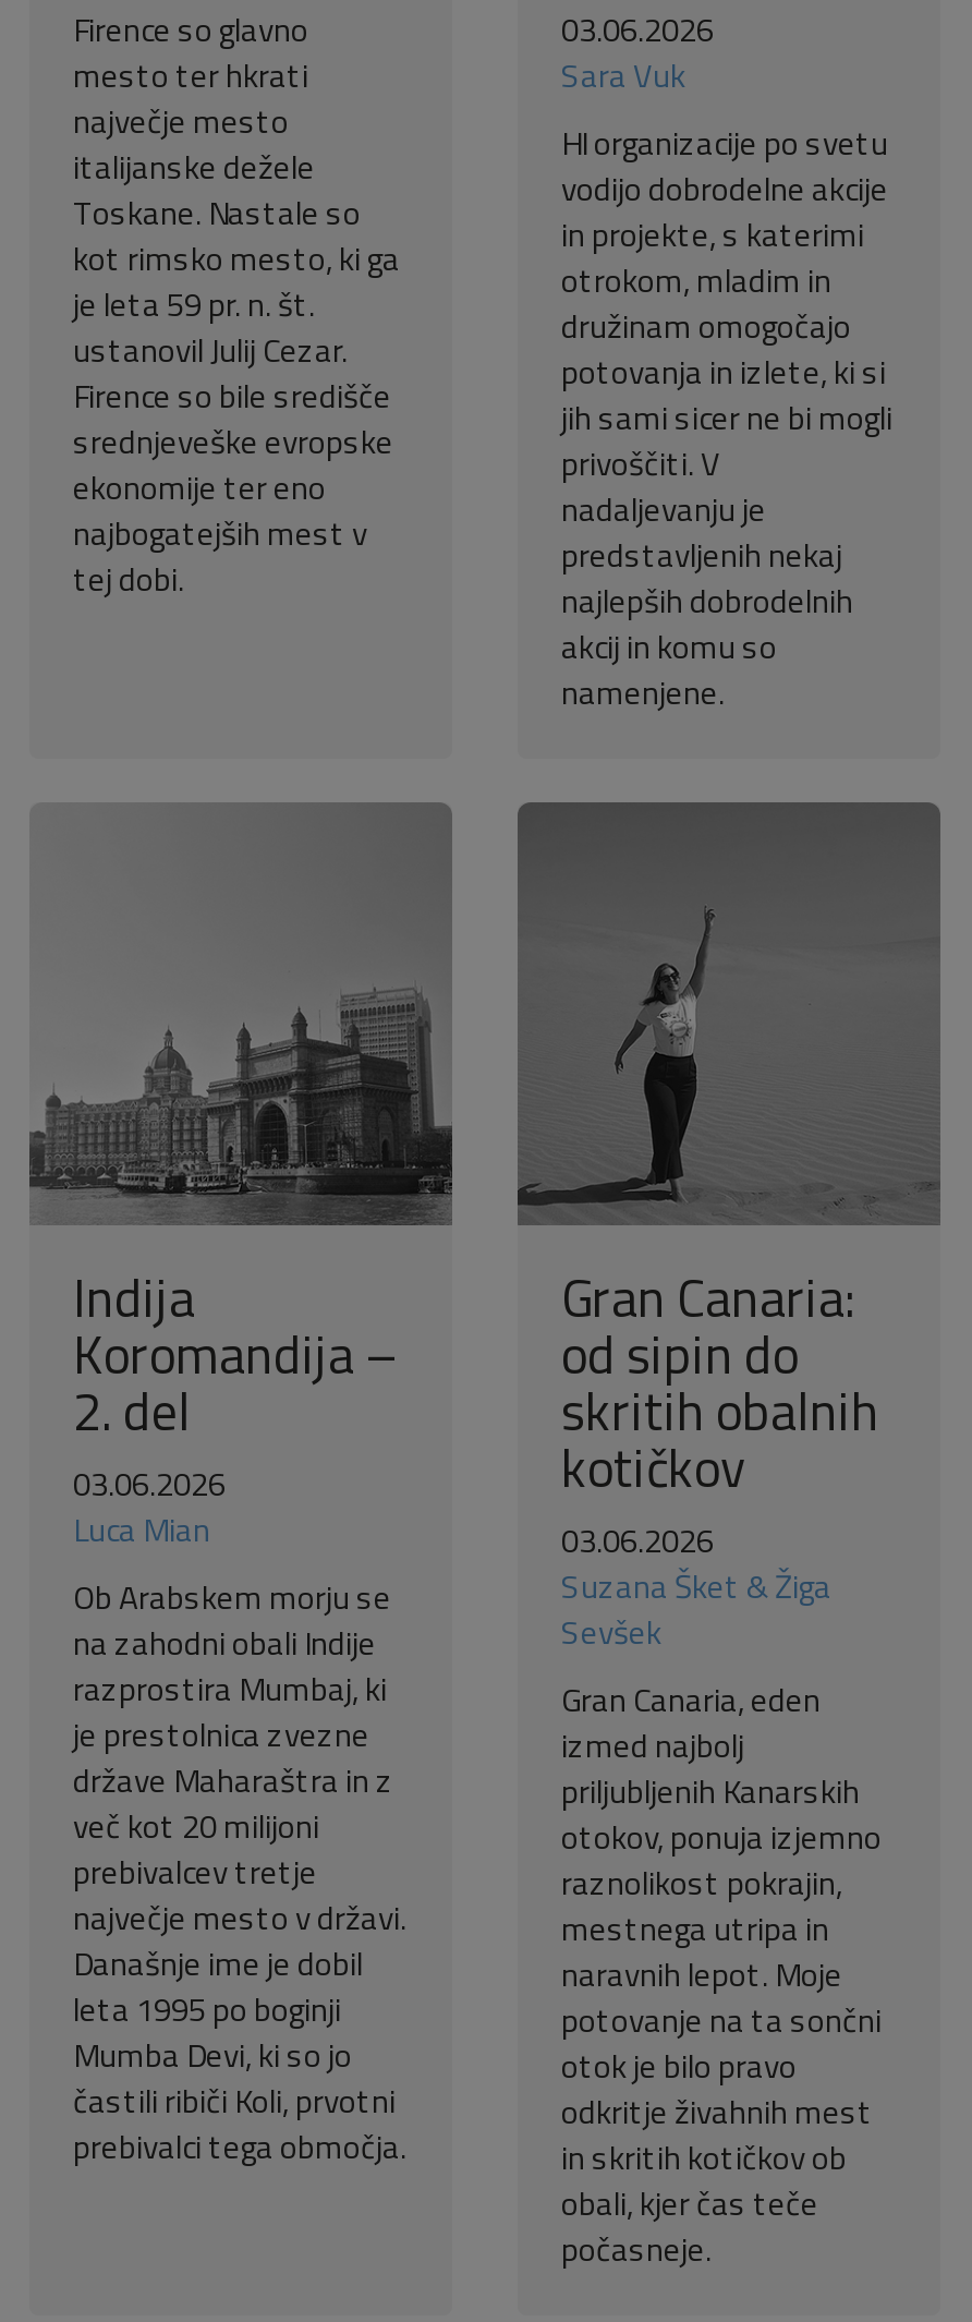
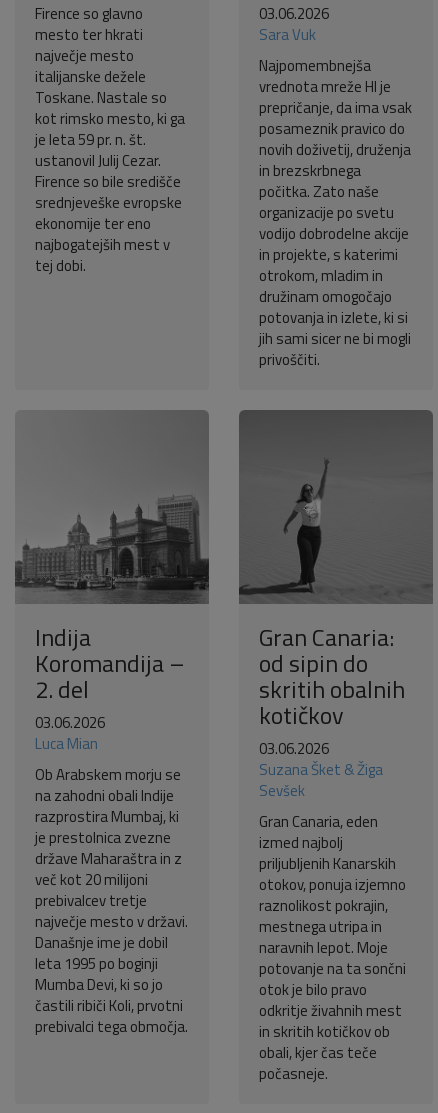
[561,119,888,169] HI organizacije po svetu -> [259,54,412,224] Najpomembnejša | vrednota mreže HI je | prepričanje, da ima vsak | posameznik pravico do | novih doživetij, druženja | in brezskrbnega | počitka. Zato naše | organizacije po svetu
moved [561,165,892,444] -> [259,222,411,350]: vodijo dobrodelne akcije | in projekte, s katerimi | otrokom, mladim in | družinam omogočajo | potovanja in izlete, ki si | jih sami sicer ne bi mogli
[561,439,853,718] privoščiti. V | nadaljevanju je | predstavljenih nekaj | najlepših dobrodelnih | akcij in komu so | namenjene. -> [259,348,320,371] privoščiti.

